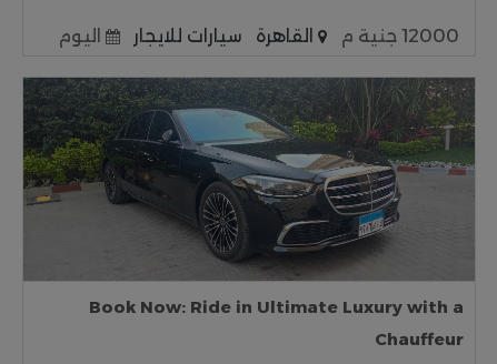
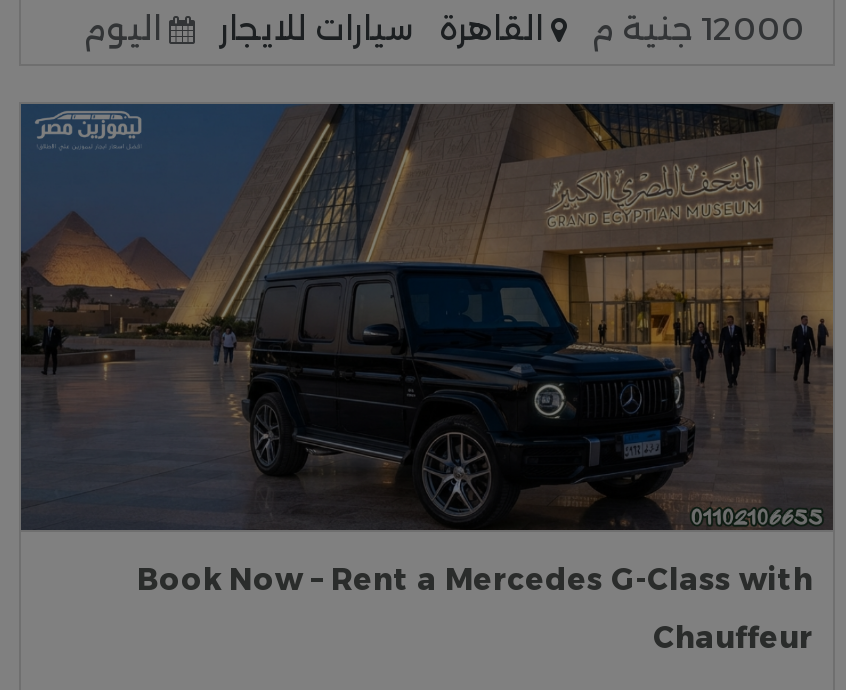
[23,77,476,318] [image] | Book Now: Ride in Ultimate Luxury with a -> [21,104,833,598] [image] | Book Now – Rent a Mercedes G-Class with

